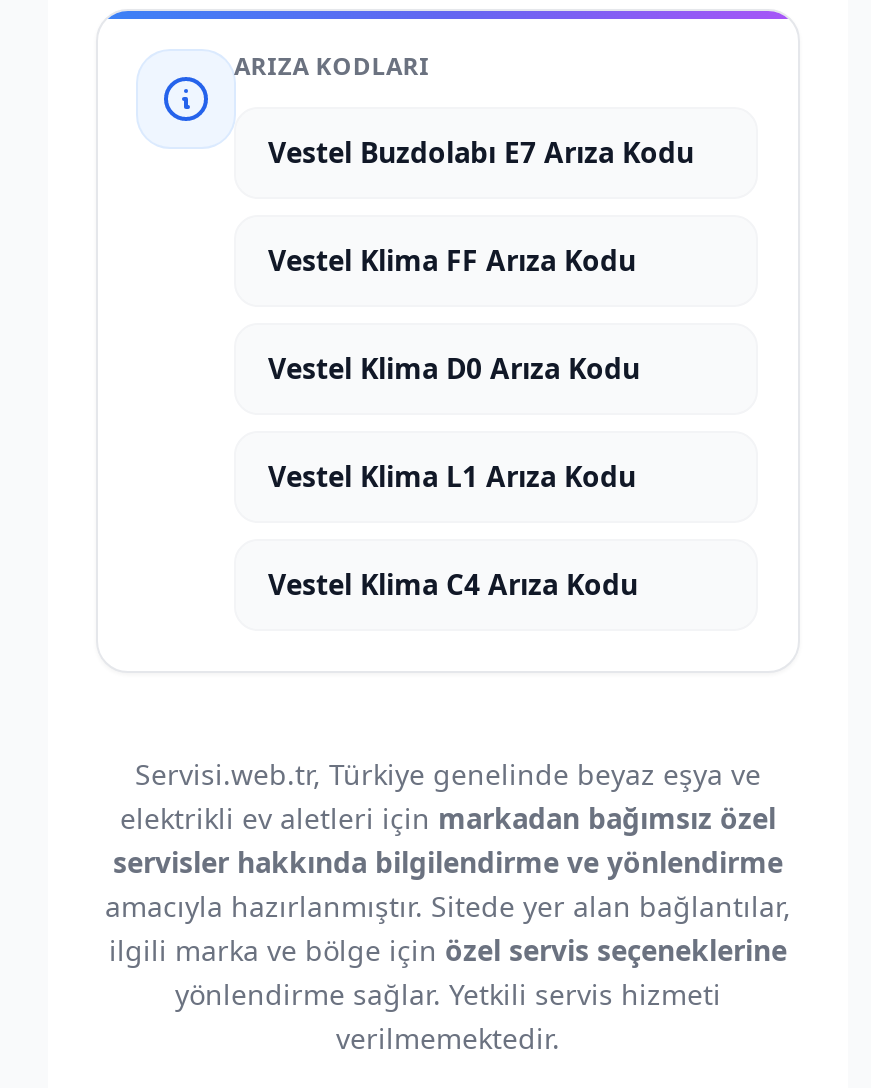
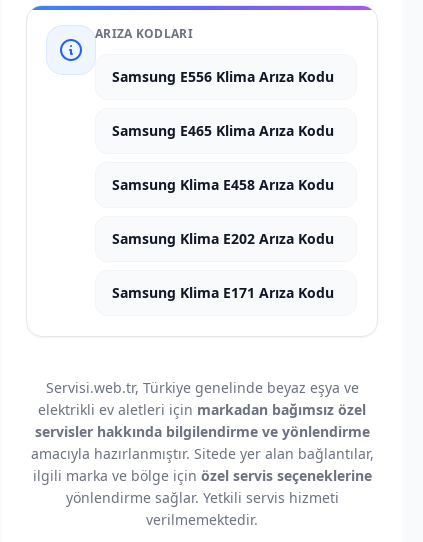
[268,133,694,171] Vestel Buzdolabı E7 Arıza Kodu -> [112,67,334,86] Samsung E556 Klima Arıza Kodu
[268,241,636,279] Vestel Klima FF Arıza Kodu -> [112,121,334,140] Samsung E465 Klima Arıza Kodu
[268,349,640,387] Vestel Klima D0 Arıza Kodu -> [112,175,334,194] Samsung Klima E458 Arıza Kodu
[268,457,636,495] Vestel Klima L1 Arıza Kodu -> [112,229,334,248] Samsung Klima E202 Arıza Kodu
[268,565,638,603] Vestel Klima C4 Arıza Kodu -> [112,283,334,302] Samsung Klima E171 Arıza Kodu

